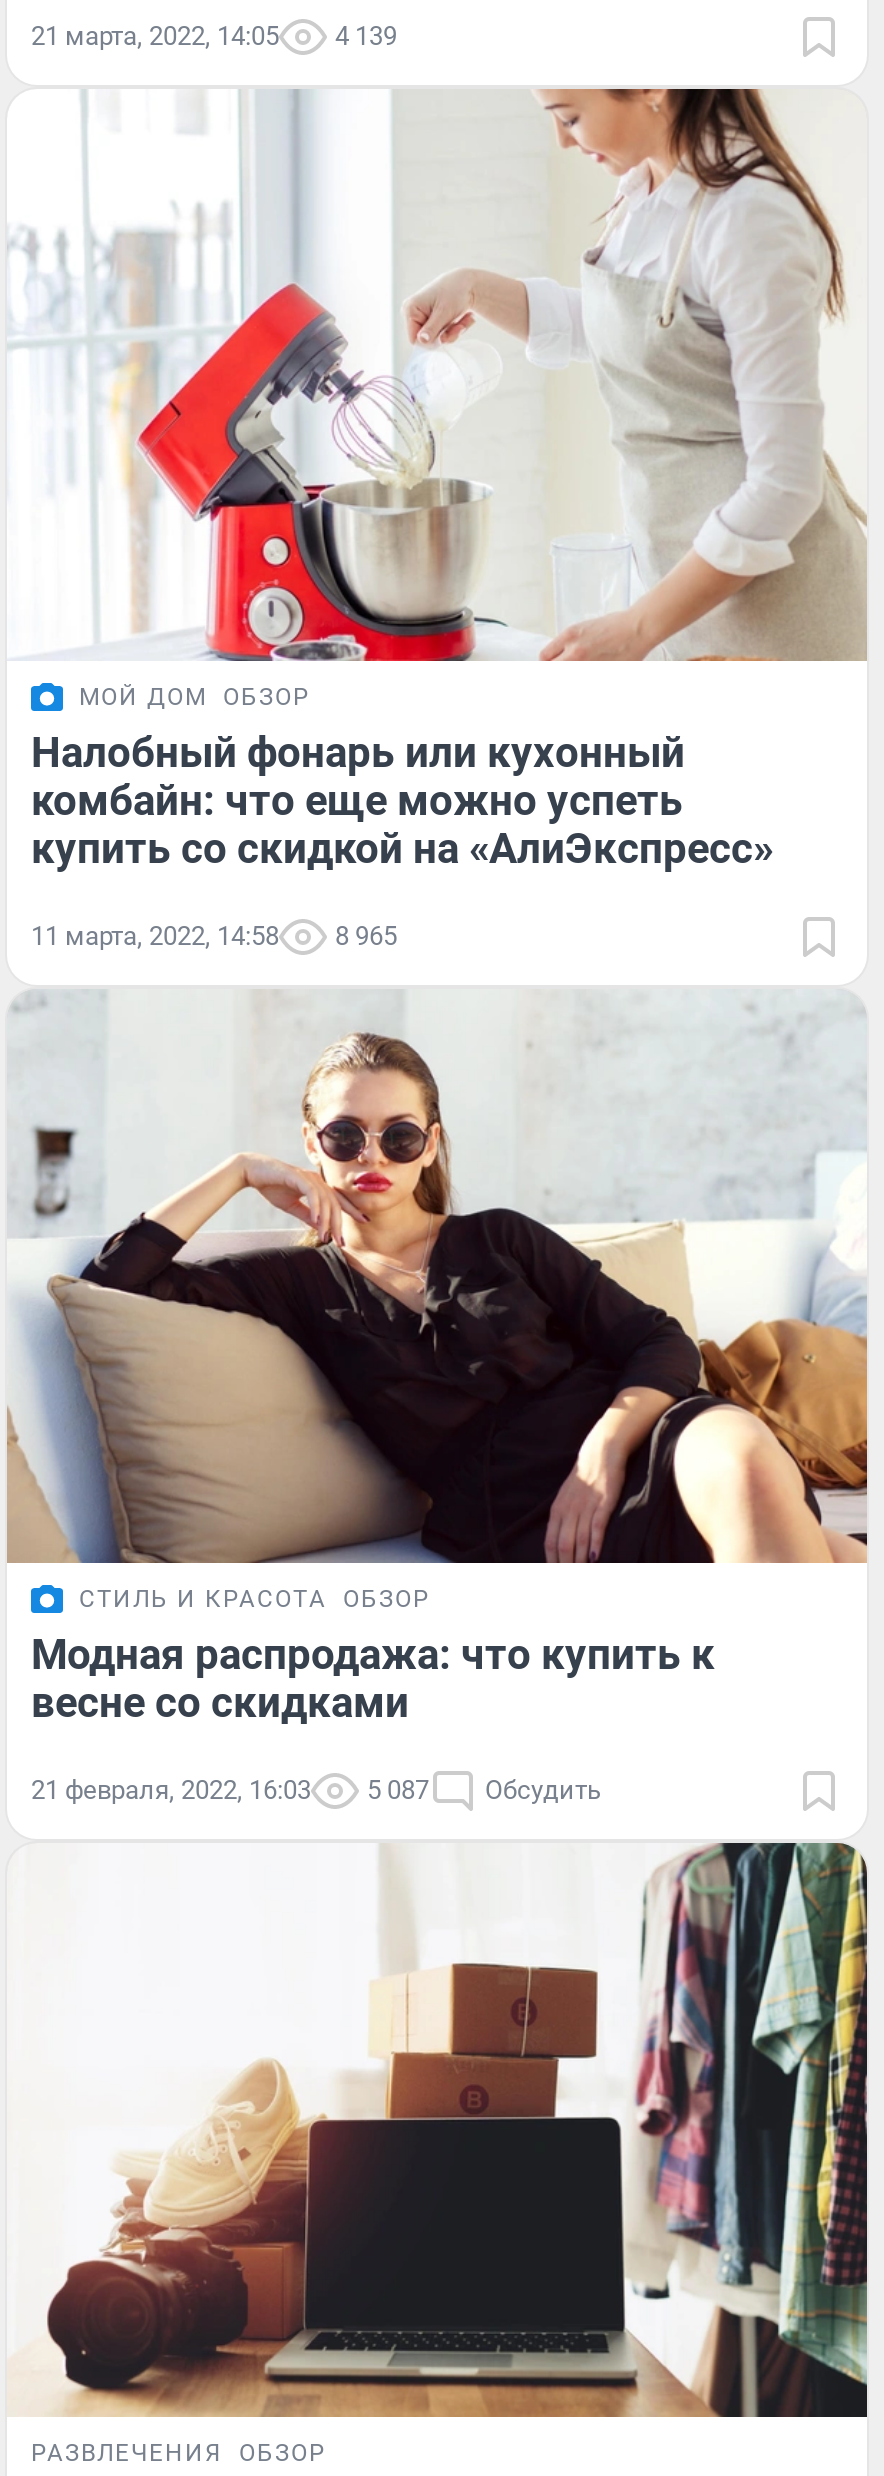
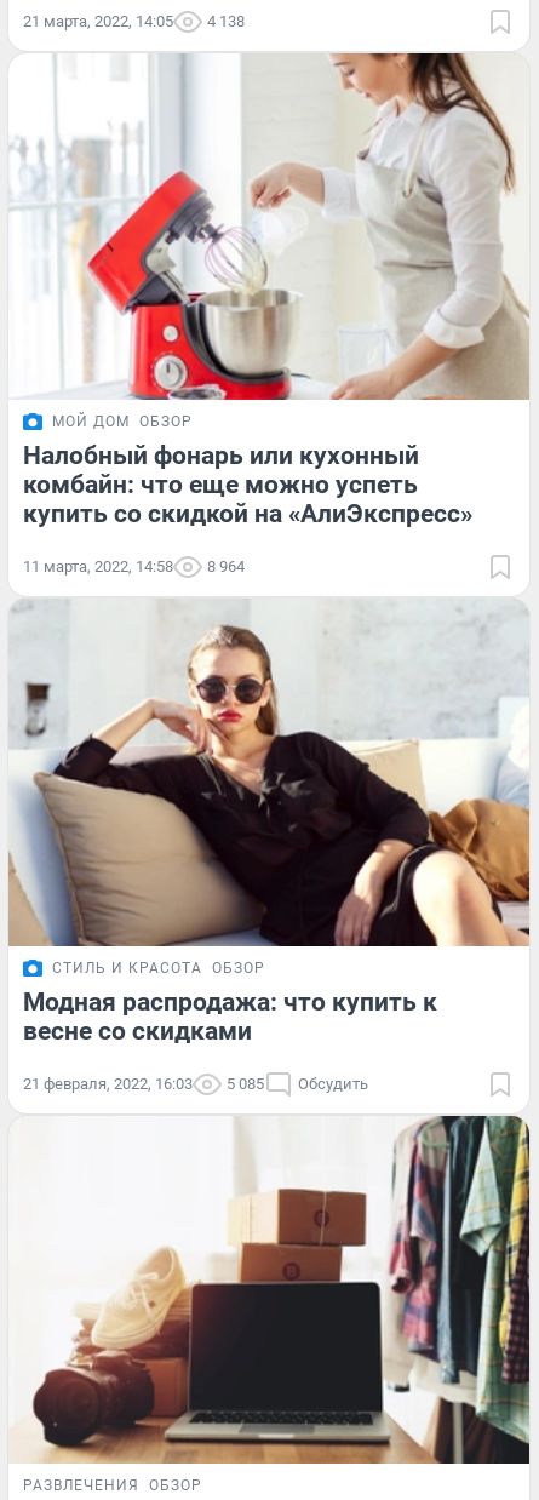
[31,20,397,50] 21 марта, 2022, 14:05 4 139 -> [23,12,245,30] 21 марта, 2022, 14:05 4 138
[31,921,397,951] 11 марта, 2022, 14:58 8 965 -> [23,558,245,576] 11 марта, 2022, 14:58 8 964
[31,1775,601,1805] 21 февраля, 2022, 16:03 5 087 Обсудить -> [23,1075,368,1093] 21 февраля, 2022, 16:03 5 085 Обсудить

